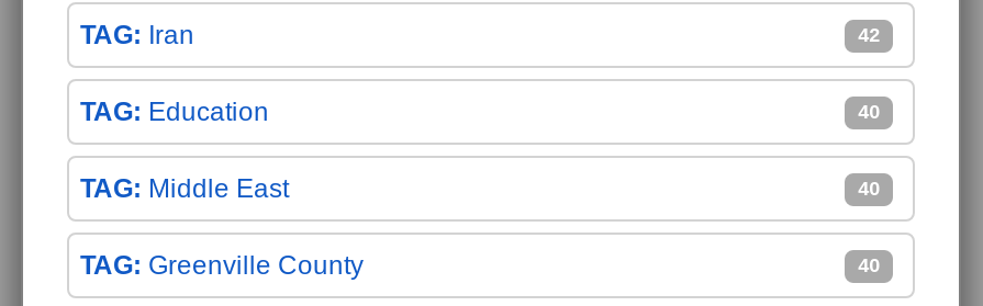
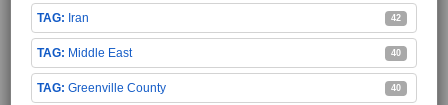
[148,96,880,127] Education | 40 -> none

